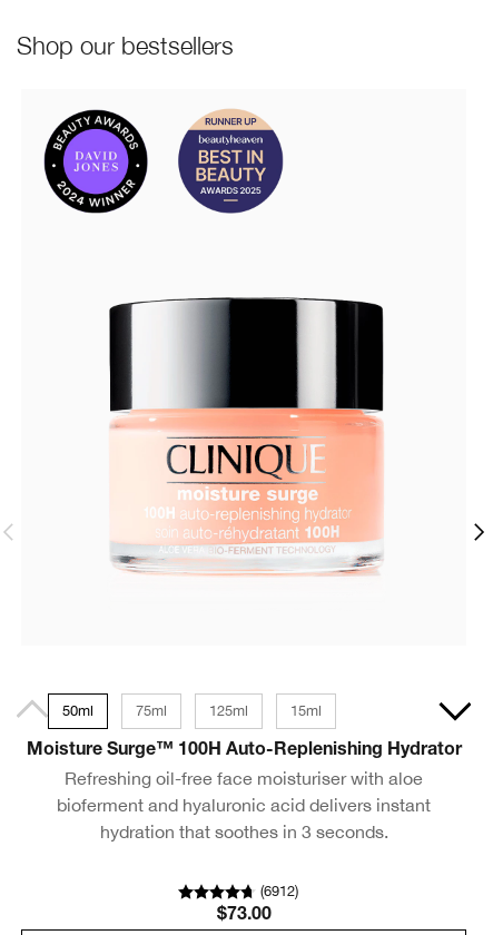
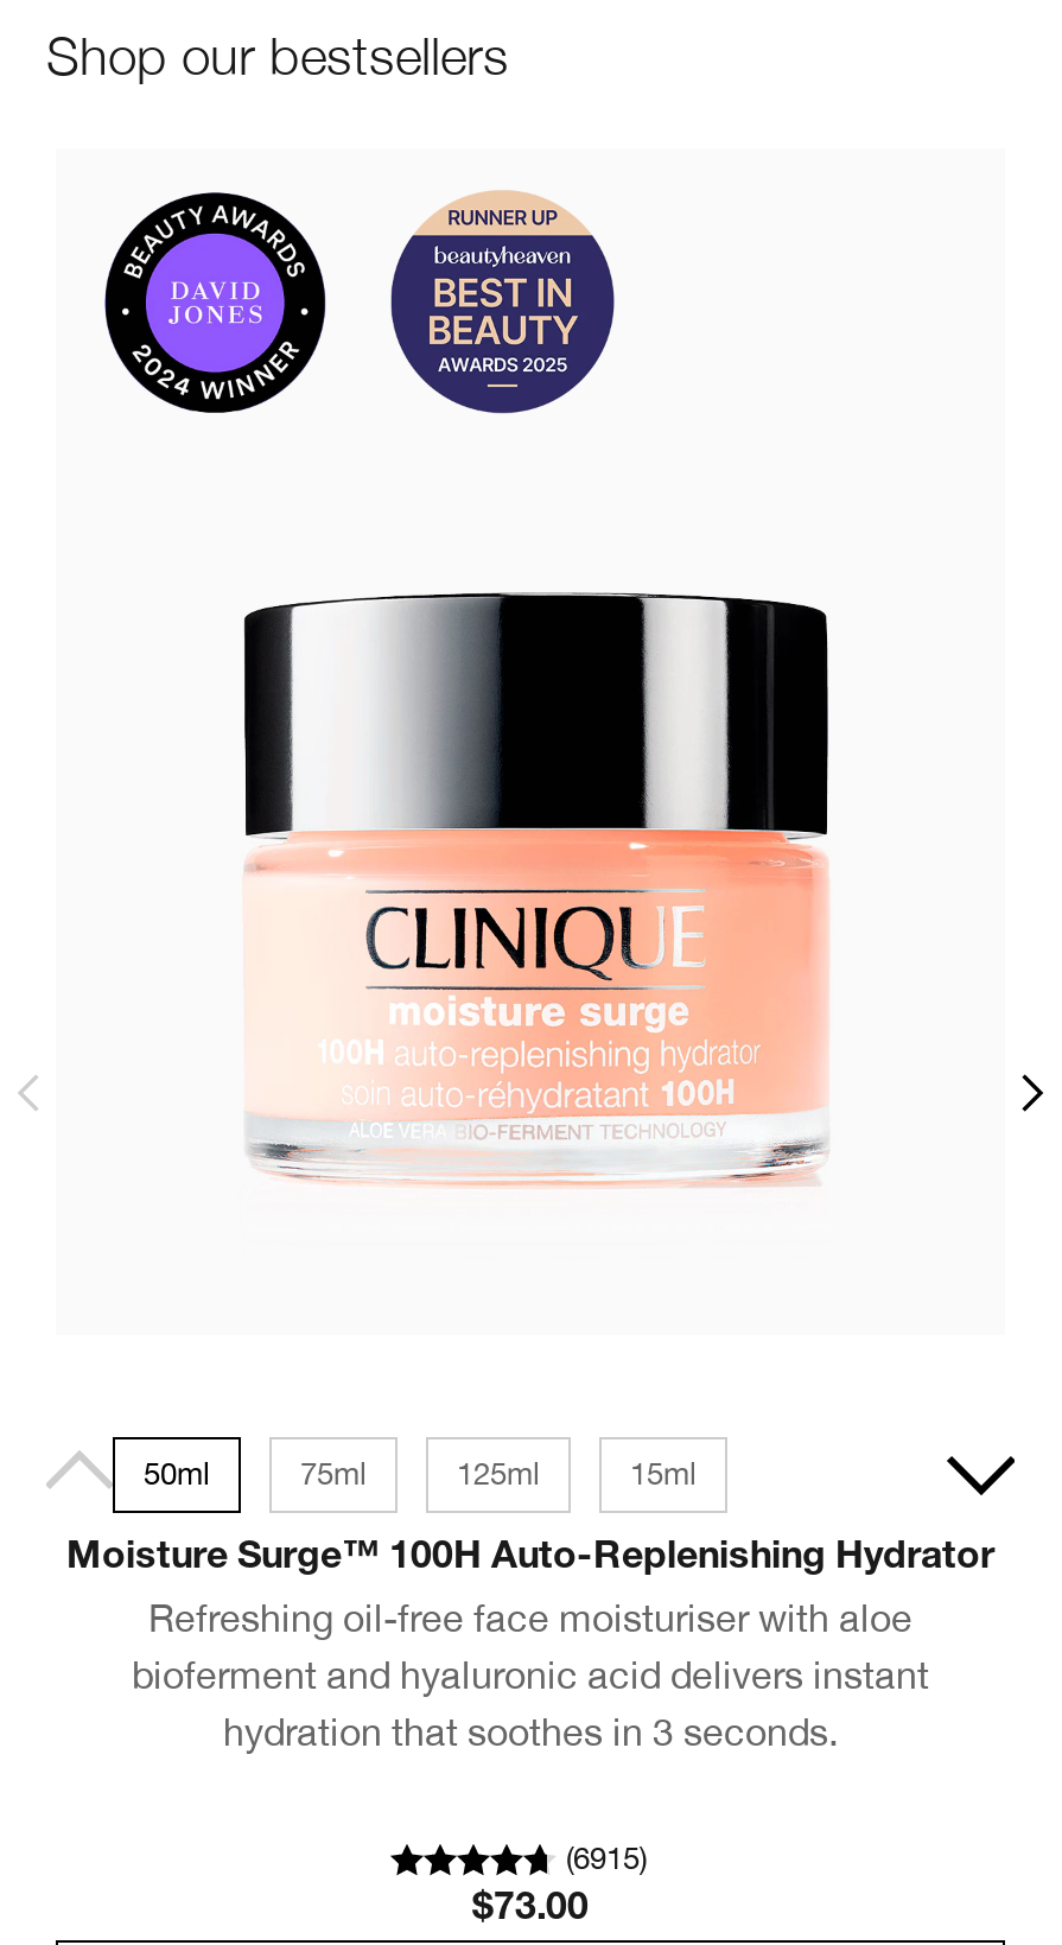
[260,882,298,899] (6912) -> [566,1840,647,1875] (6915)

